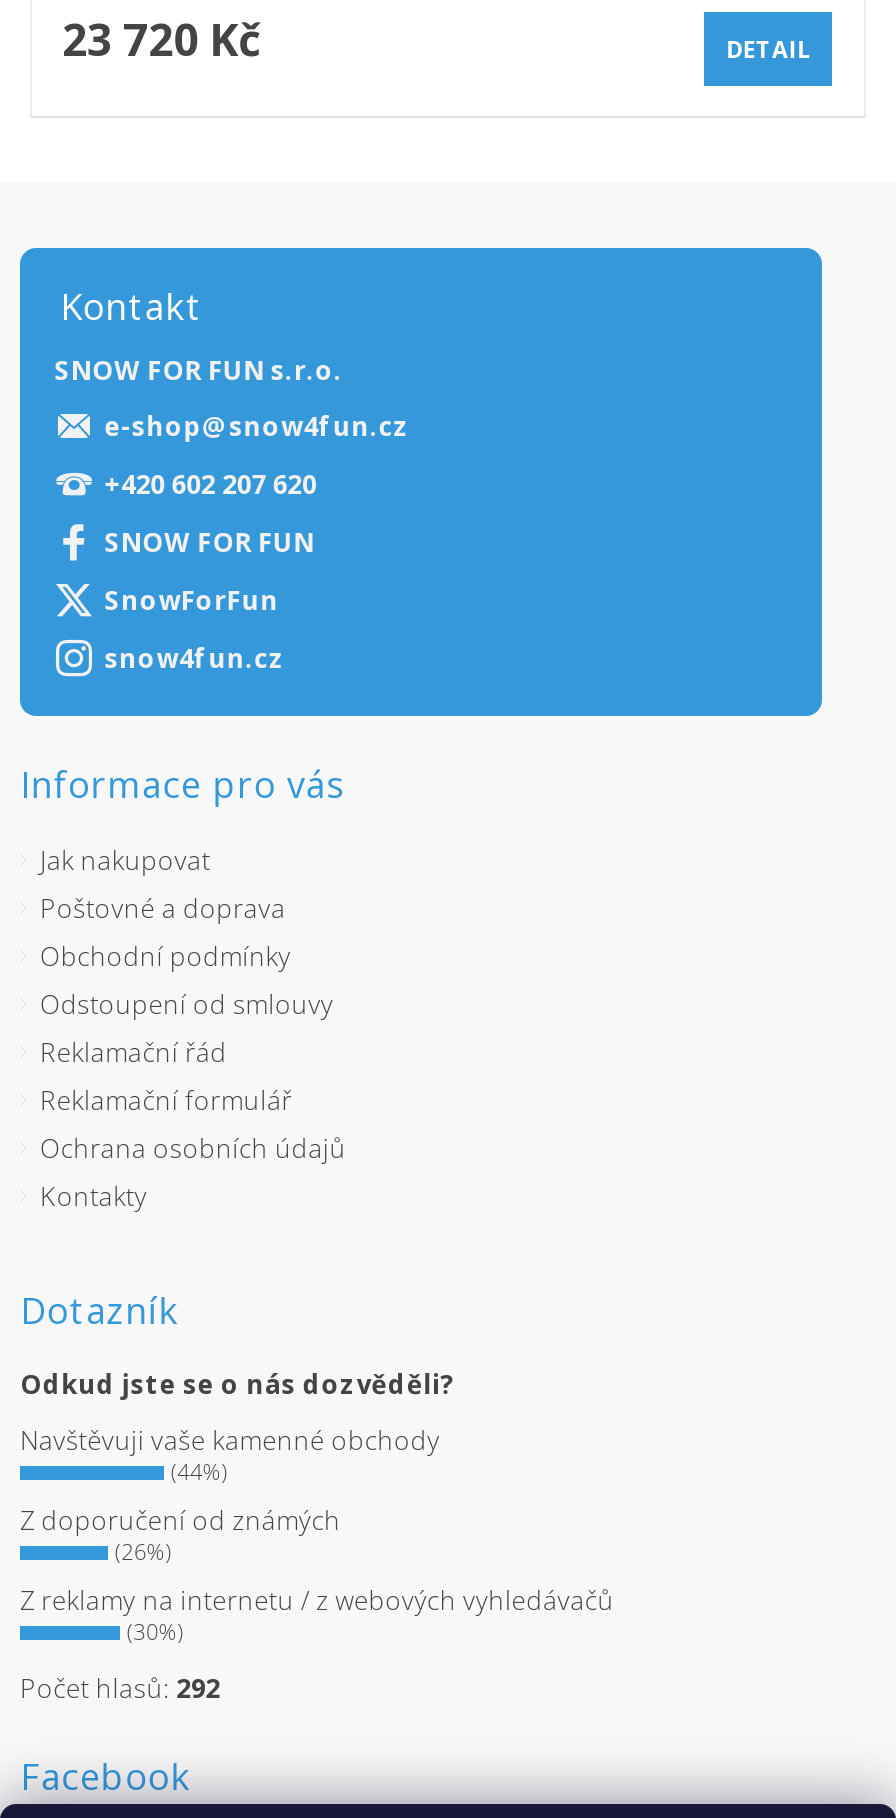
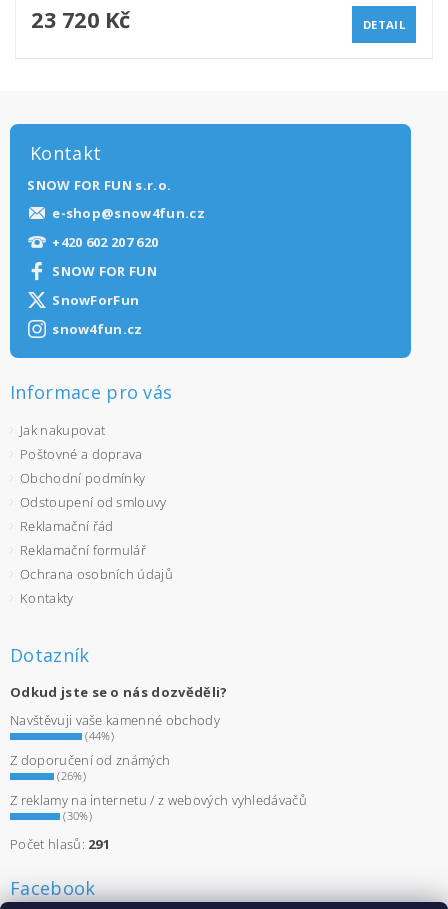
[20,1670,220,1706] Počet hlasů: 292 -> [10,835,110,853] Počet hlasů: 291

